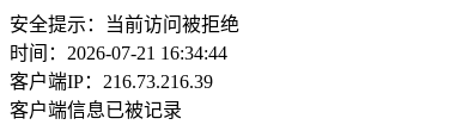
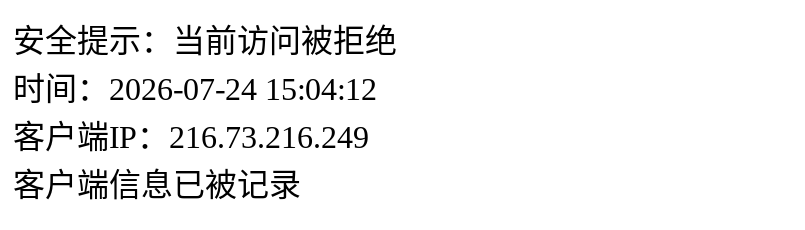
[10,43,227,63] 时间：2026-07-21 16:34:44 -> [13,72,377,106] 时间：2026-07-24 15:04:12
[10,71,213,92] 客户端IP：216.73.216.39 -> [13,120,369,154] 客户端IP：216.73.216.249

